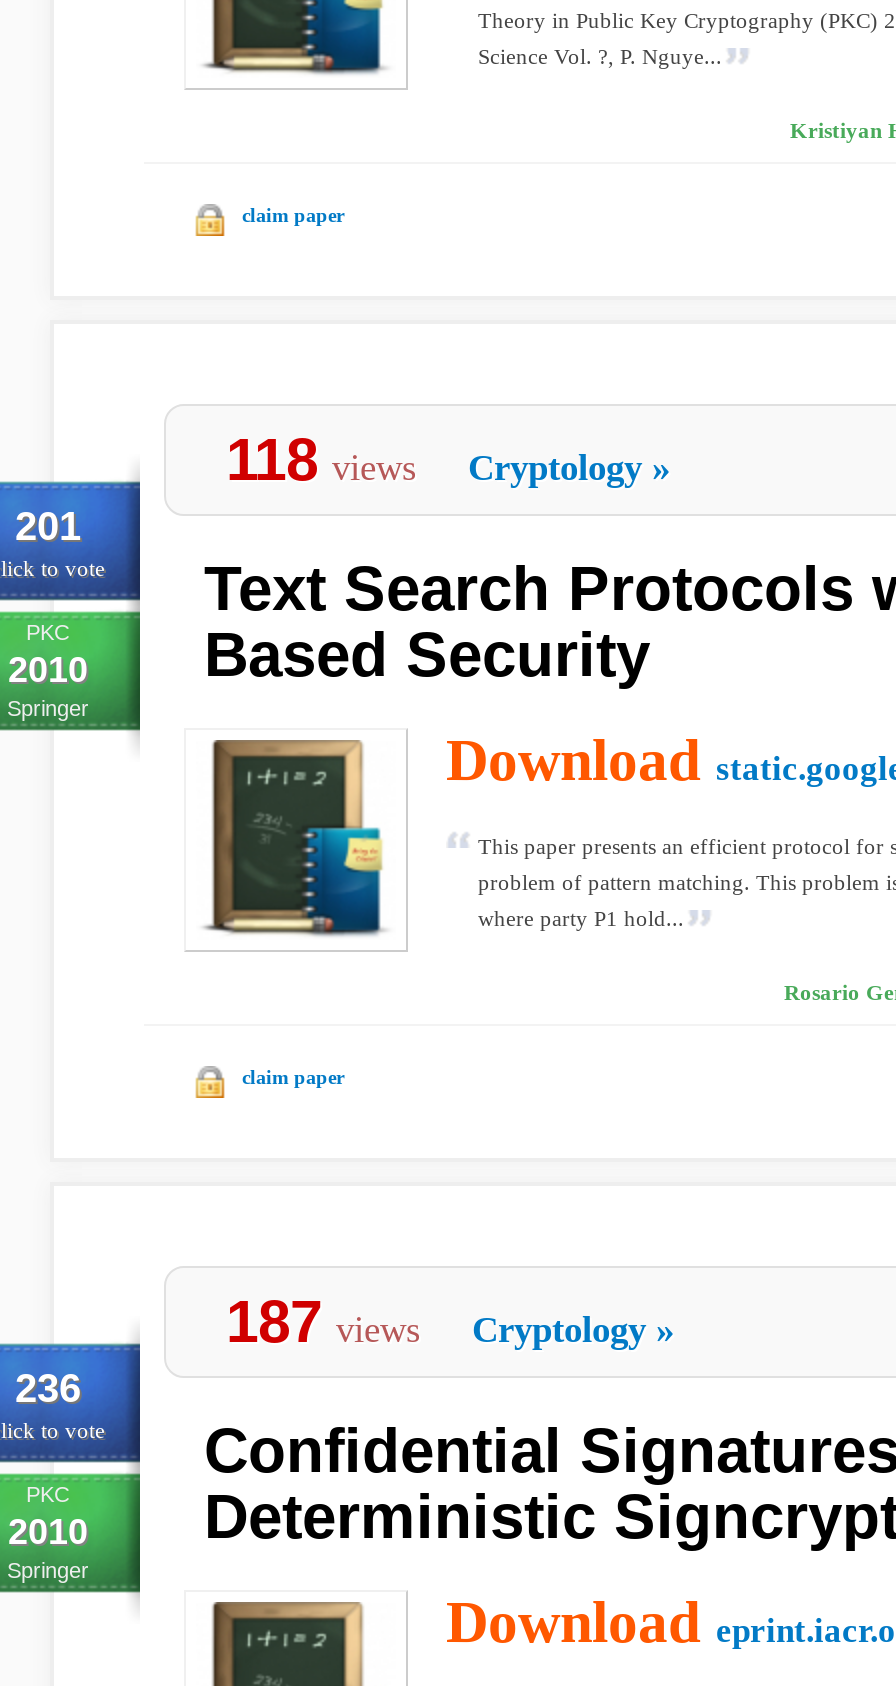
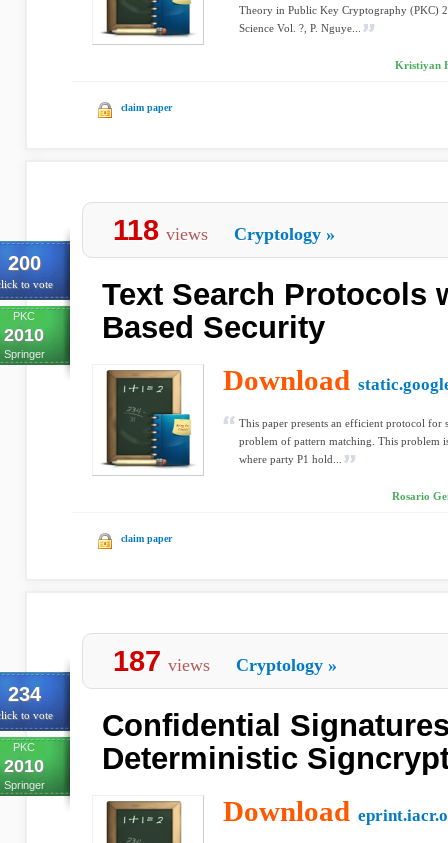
[15,504,81,548] 201 -> [7,252,40,274] 200
[15,1366,81,1410] 236 -> [7,683,40,705] 234

